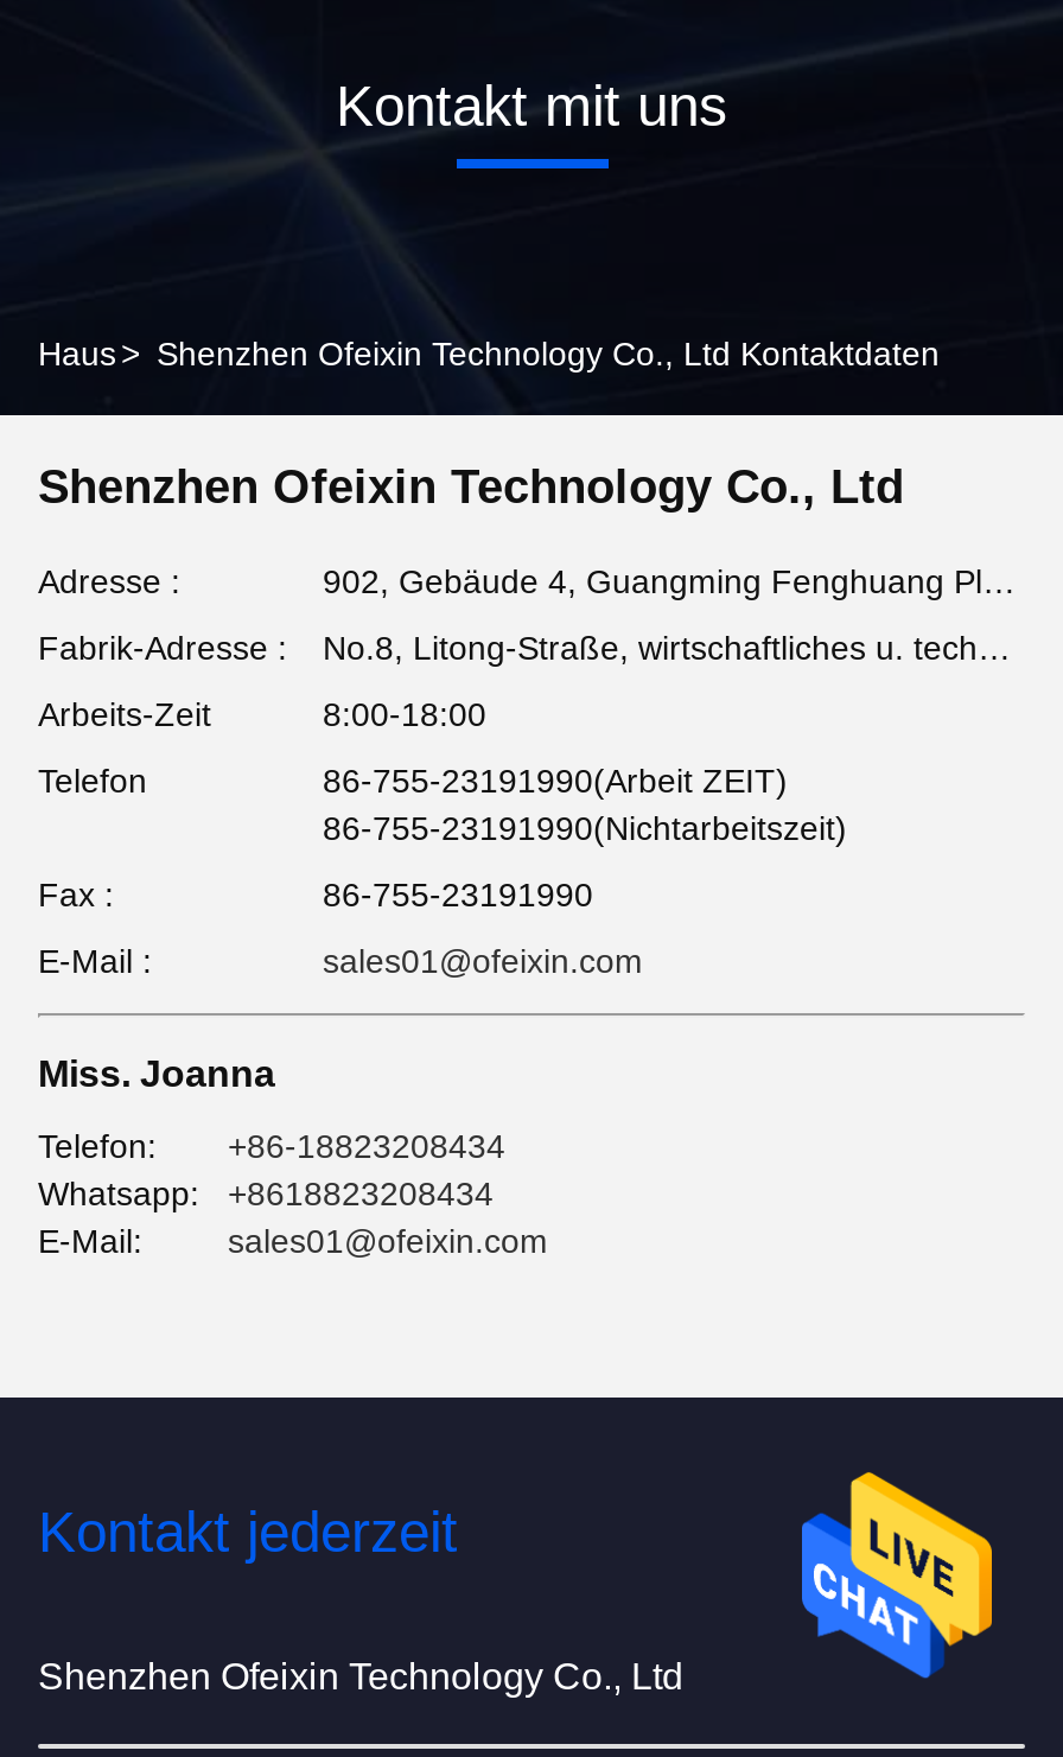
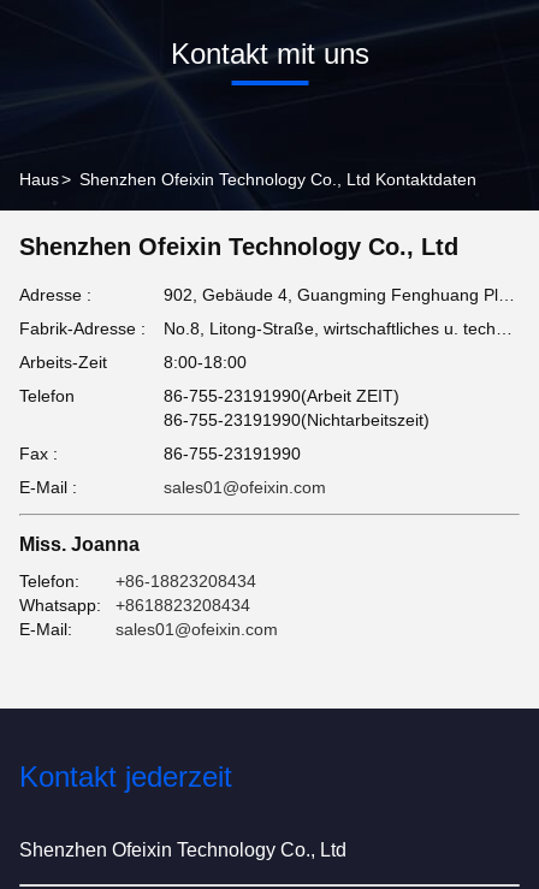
[800,1471,994,1680] [image] -> none

